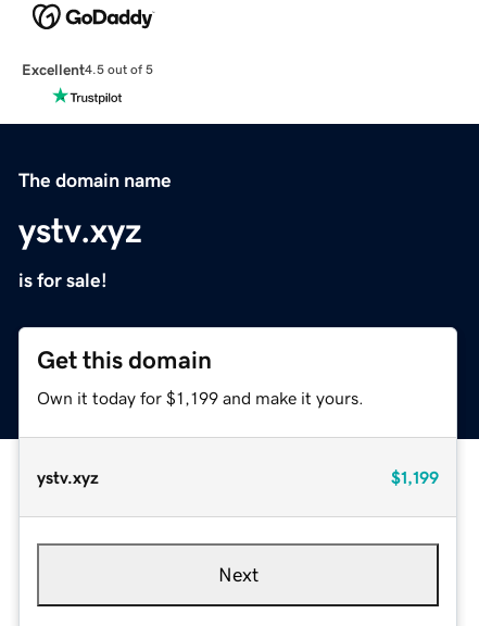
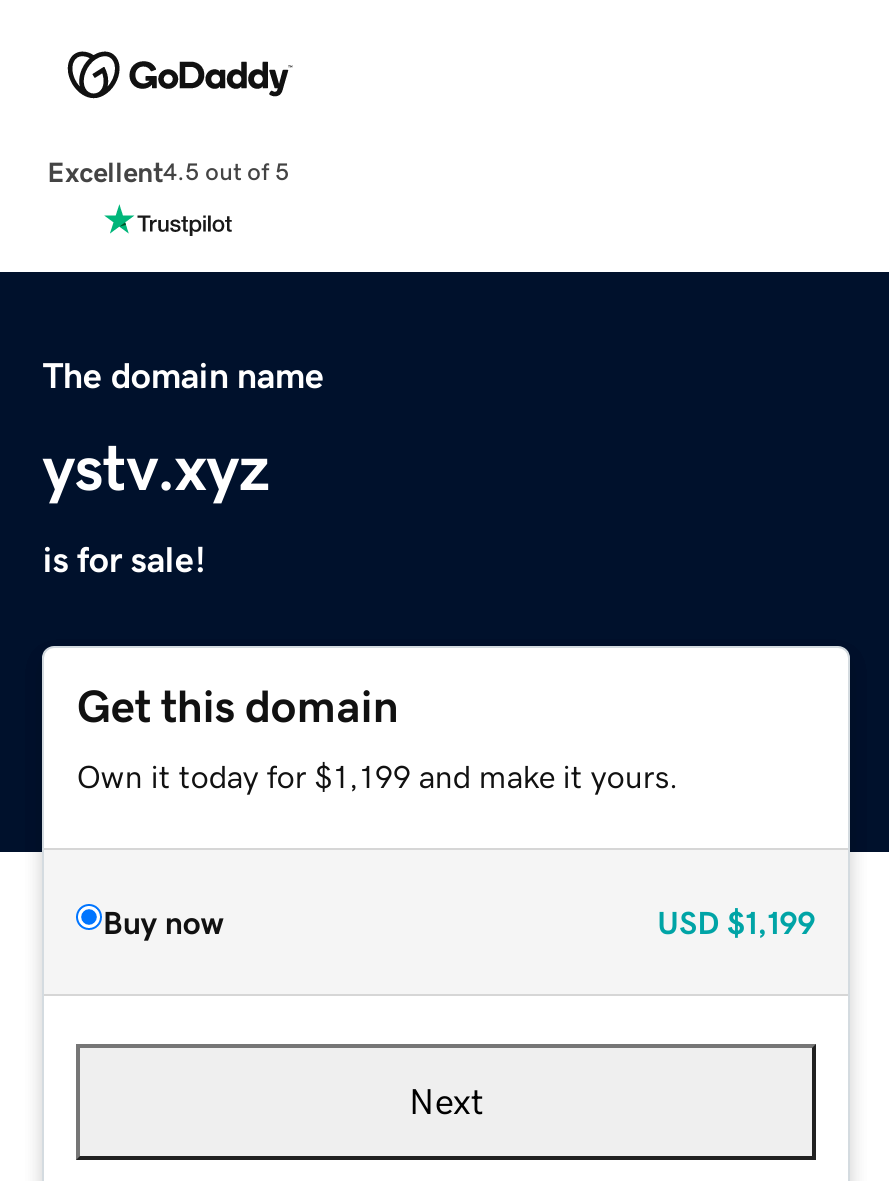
[37,468,438,485] ystv.xyz | $1,199 -> [103,905,815,937] Buy now | USD $1,199

